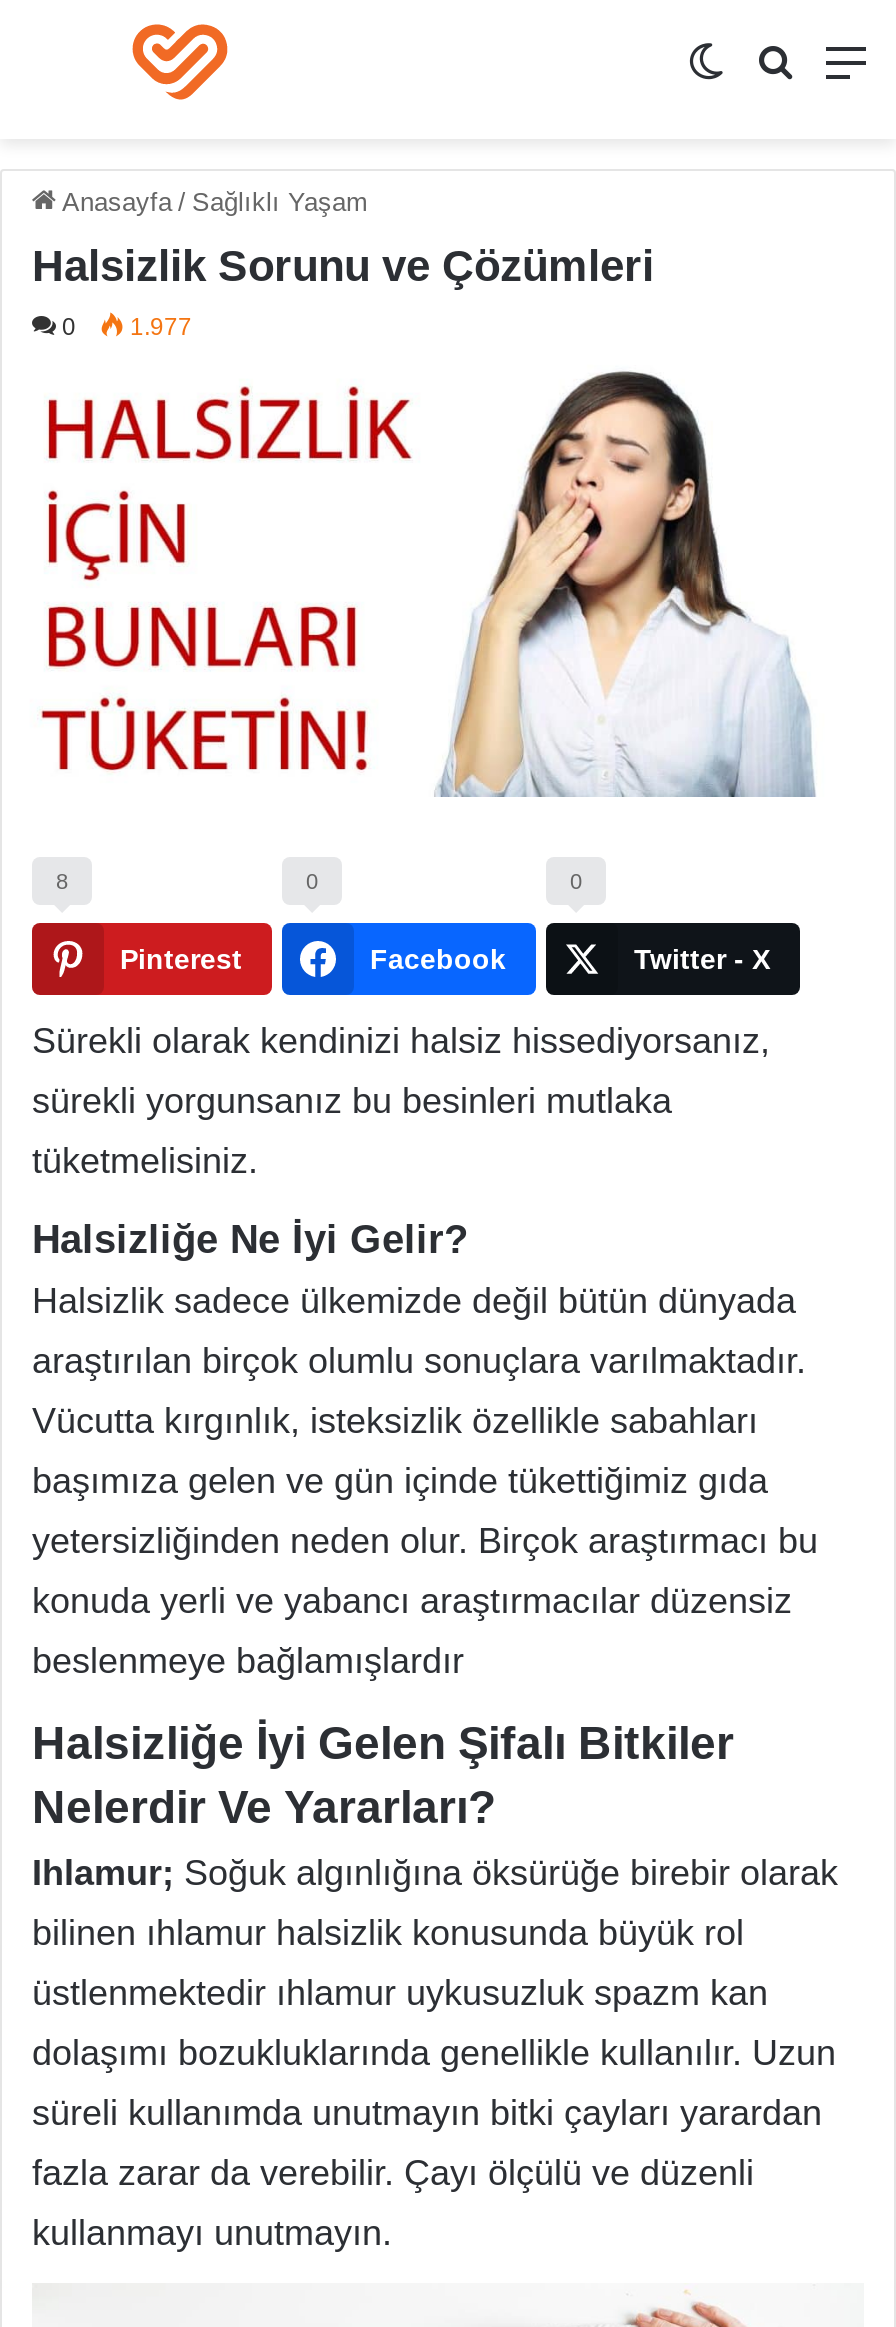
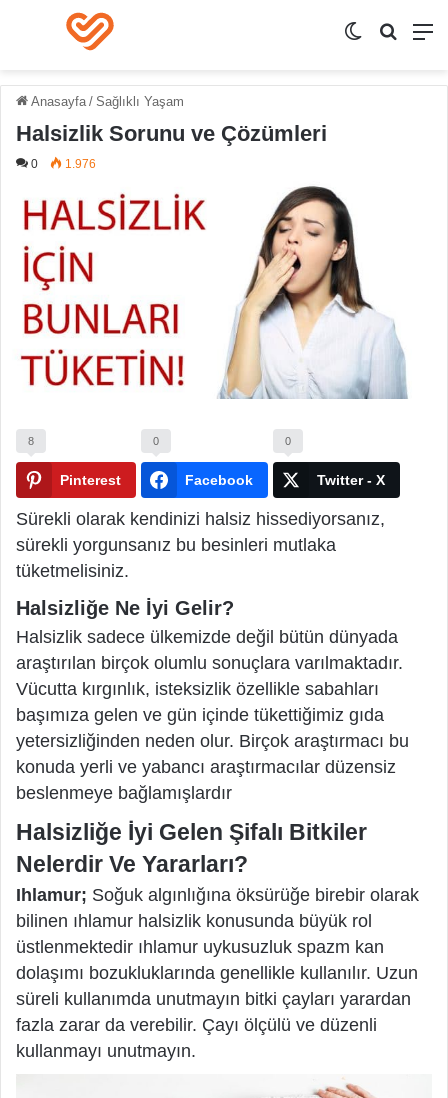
[62,313,192,341] 0 1.977 -> [31,157,96,171] 0 1.976

